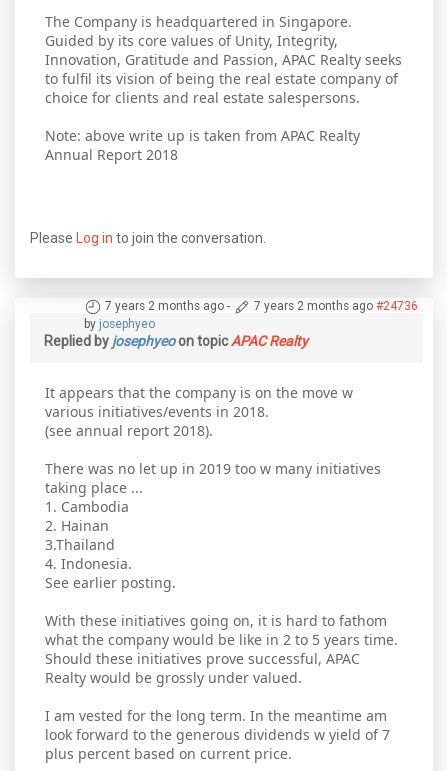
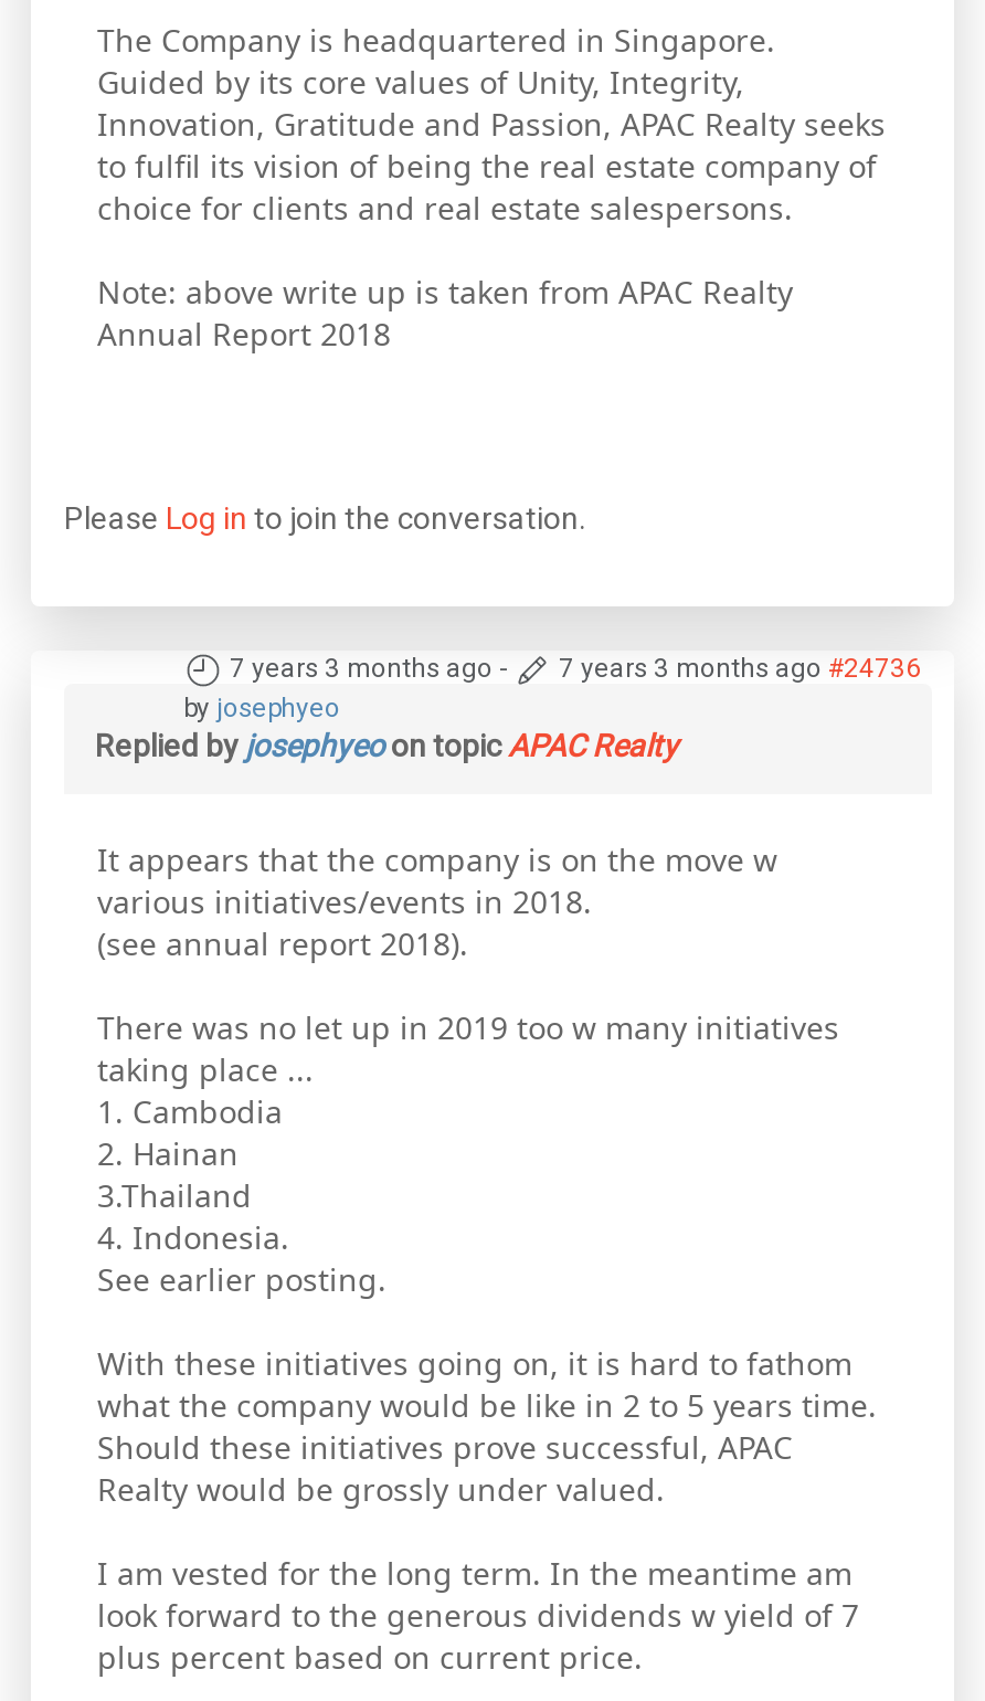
[105,299,233,313] 7 years 2 months ago - -> [230,653,512,684] 7 years 3 months ago -
[254,299,418,313] 7 years 2 months ago #24736 -> [559,653,921,684] 7 years 3 months ago #24736

